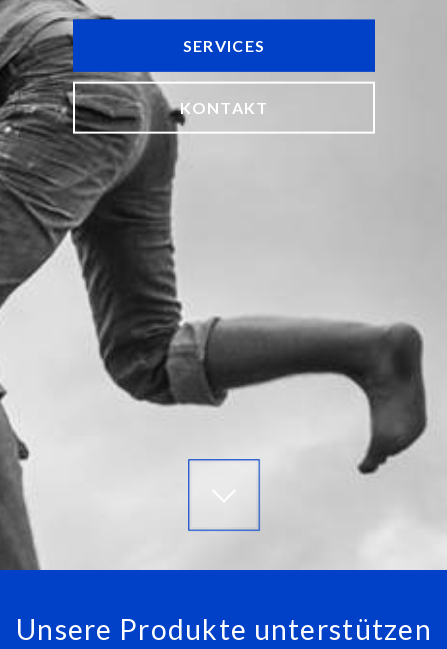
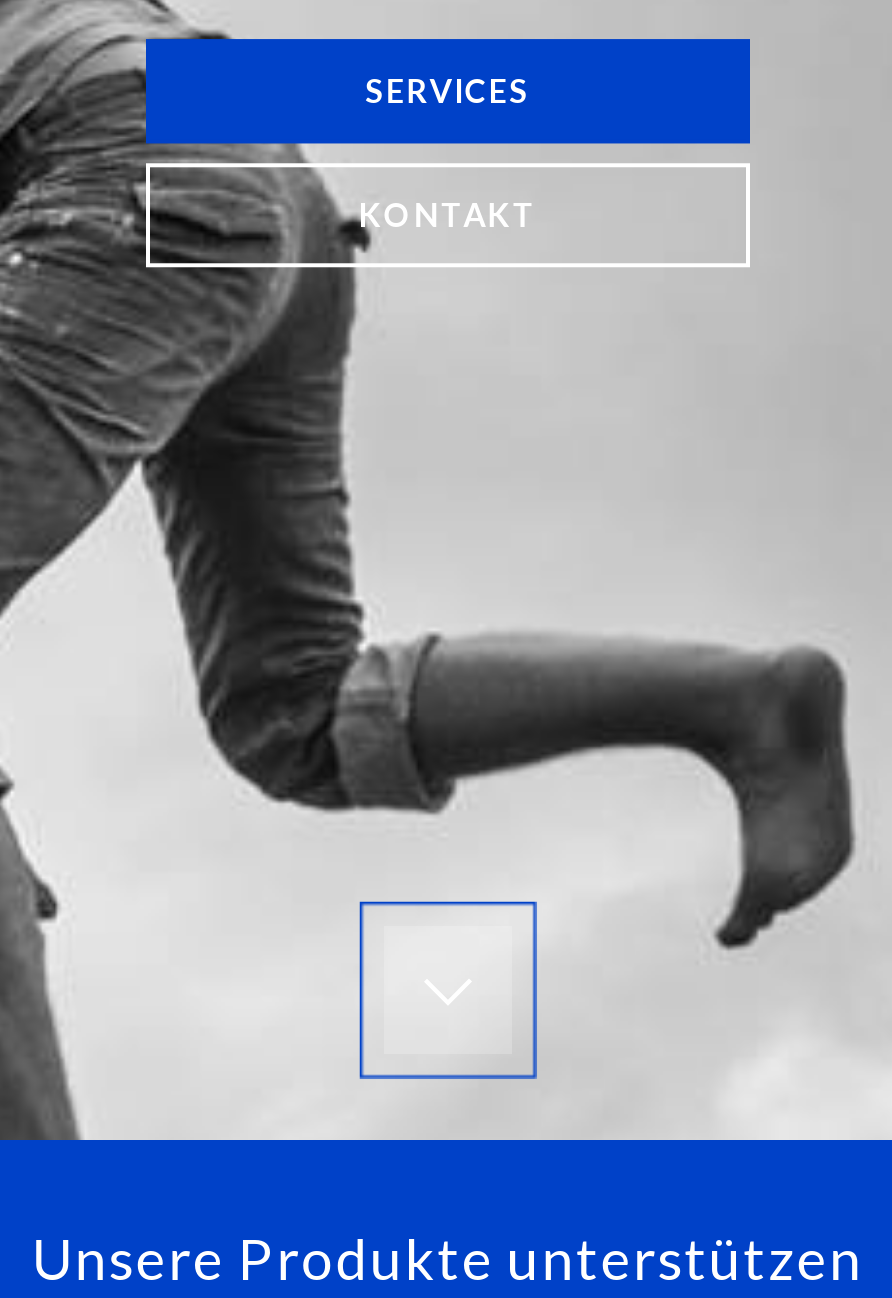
[180,451,268,539] [image] -> [358,900,538,1080] [image]

